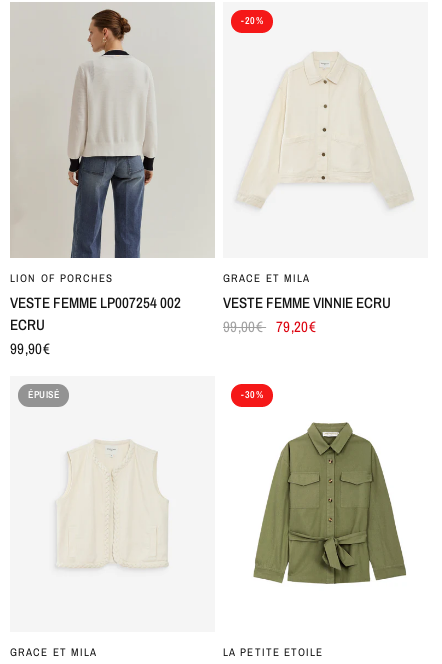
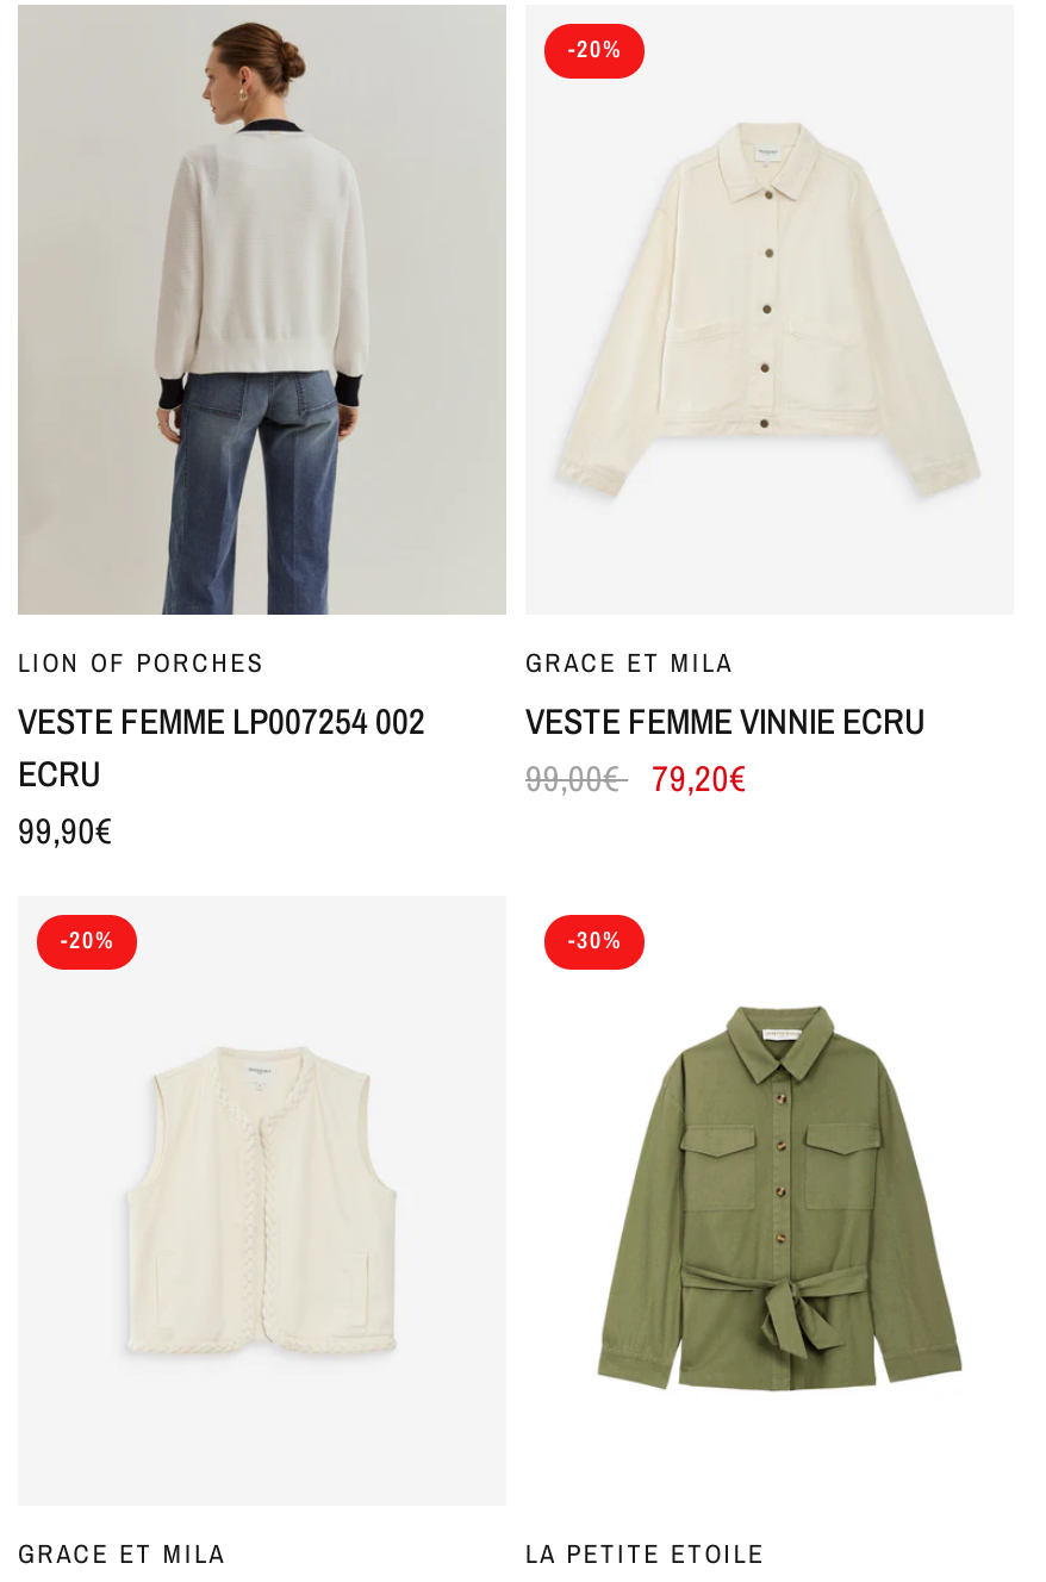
[28,388,59,401] ÉPUISÉ -> [61,925,113,956] -20%

